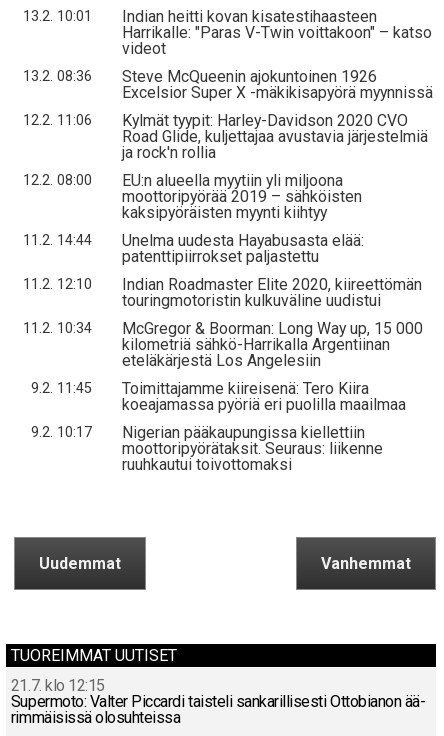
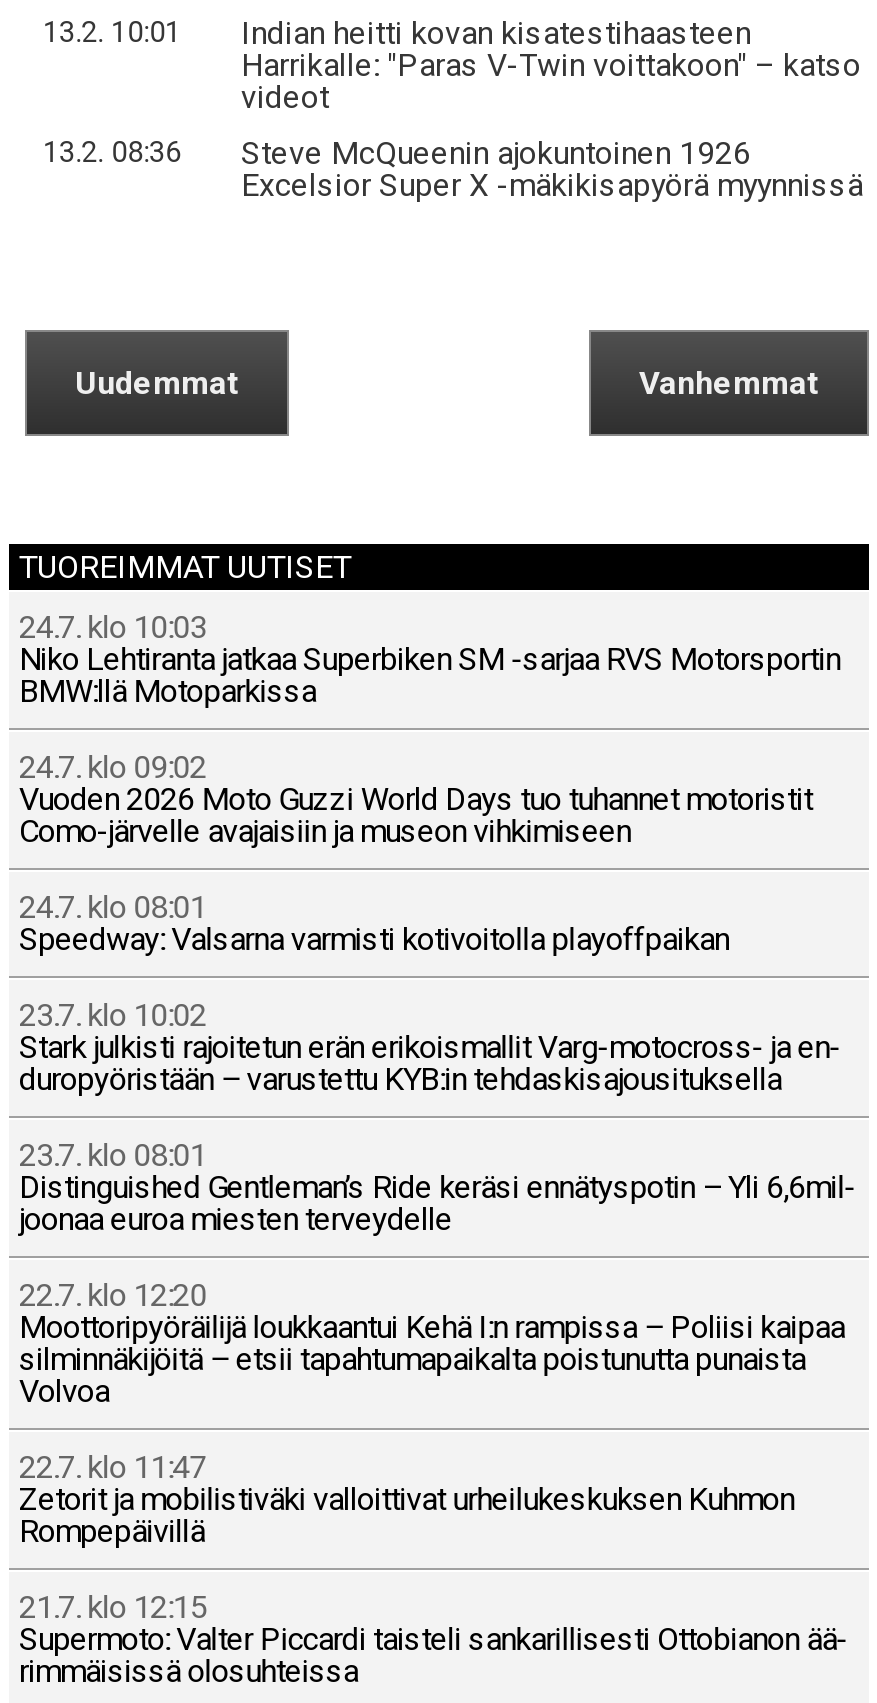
[23,111,428,474] 12.2. 11:06 | Kylmät tyypit: Harley-Davidson 2020 CVO | Road Glide, kuljettajaa avustavia järjestelmiä | ja rock'n rollia | 12.2. 08:00 | EU:n alueella myytiin yli miljoona | moottoripyörää 2019 – sähköisten | kaksipyöräisten myynti kiihtyy | 11.2. 14:44 | Unelma uudesta Hayabusasta elää: | patenttipiirrokset paljastettu | 11.2. 12:10 | Indian Roadmaster Elite 2020, kiireettömän | touringmotoristin kulkuväline uudistui | 11.2. 10:34 | McGregor & Boorman: Long Way up, 15 000 | kilometriä sähkö-Harrikalla Argentiinan | eteläkärjestä Los Angelesiin | 9.2. 11:45 | Toimittajamme kiireisenä: Tero Kiira | koeajamassa pyöriä eri puolilla maailmaa | 9.2. 10:17 | Nigerian pääkaupungissa kiellettiin | moottoripyörätaksit. Seuraus: liikenne | ruuhkautui toivottomaksi -> none
moved [11,554,411,665] -> [19,363,819,585]: Uudemmat | Vanhemmat | TUOREIMMAT UUTISET
none -> [19,607,856,1549] 24.7. klo 10:03 | Niko Lehtiranta jatkaa Superbiken SM -sarjaa RVS Motorsportin | BMW:llä Motoparkissa | 24.7. klo 09:02 | Vuoden 2026 Moto Guzzi World Days tuo tuhannet motoristit | Como-järvelle avajaisiin ja museon vihkimiseen | 24.7. klo 08:01 | Speedway: Valsarna varmisti kotivoitolla playoffpaikan | 23.7. klo 10:02 | Stark julkisti rajoitetun erän erikoismallit Varg-motocross- ja en | duropyöristään – varustettu KYB:in tehdaskisajousituksella | 23.7. klo 08:01 | Distinguished Gentleman’s Ride keräsi ennätyspotin – Yli 6,6mil | joonaa euroa miesten terveydelle | 22.7. klo 12:20 | Moottoripyöräilijä loukkaantui Kehä I:n rampissa – Poliisi kaipaa | silminnäkijöitä – etsii tapahtumapaikalta poistunutta punaista | Volvoa | 22.7. klo 11:47 | Zetorit ja mobilistiväki valloittivat urheilukeskuksen Kuhmon | Rompepäivillä

